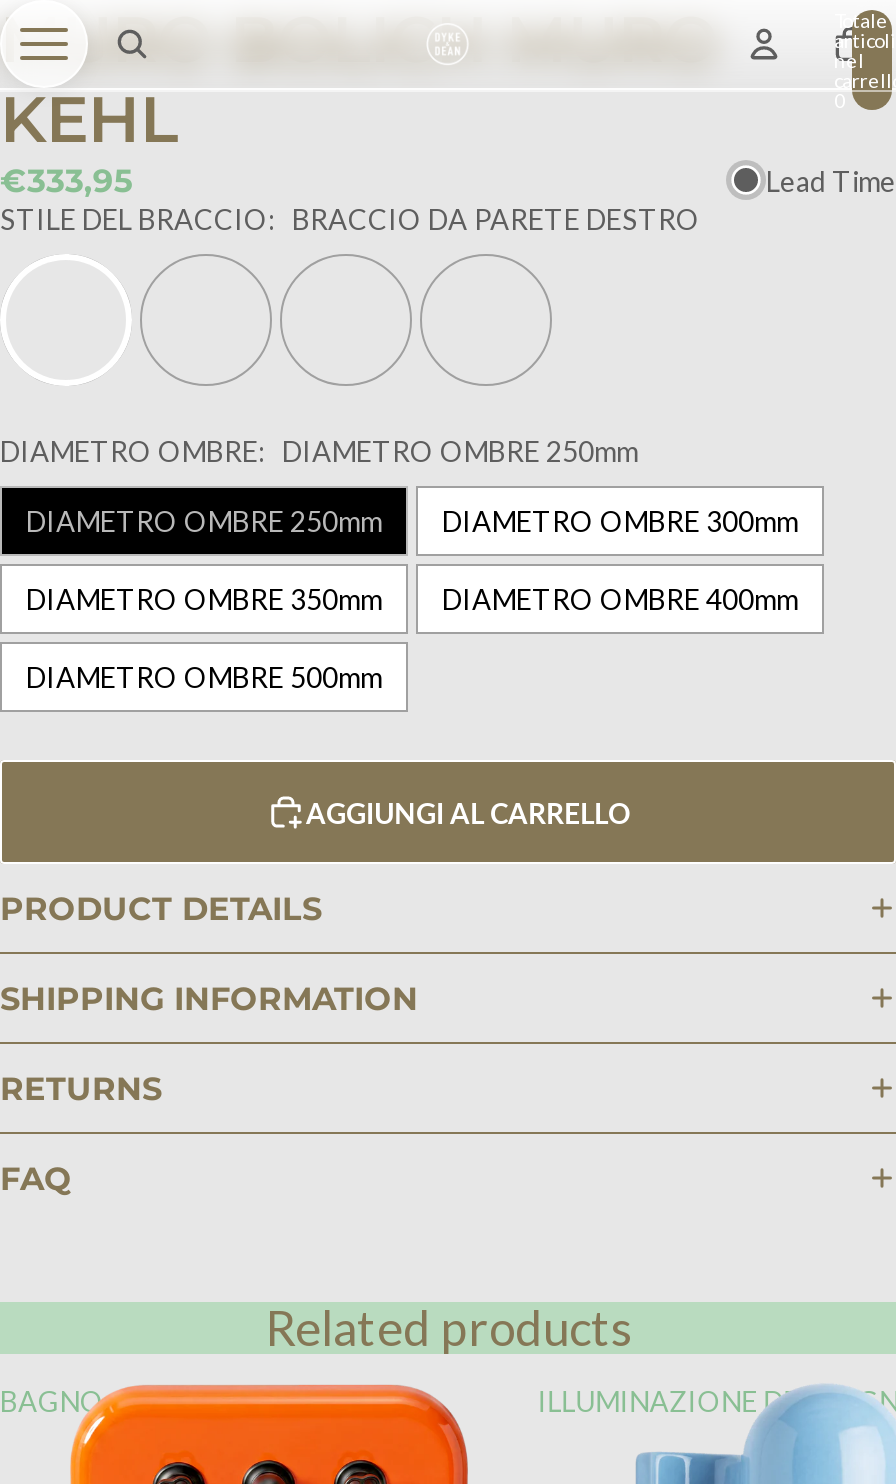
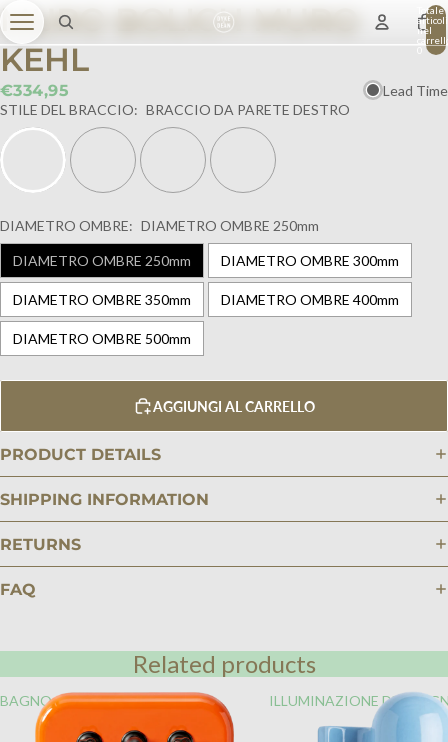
[0,161,135,199] €333,95 -> [0,80,69,99] €334,95

